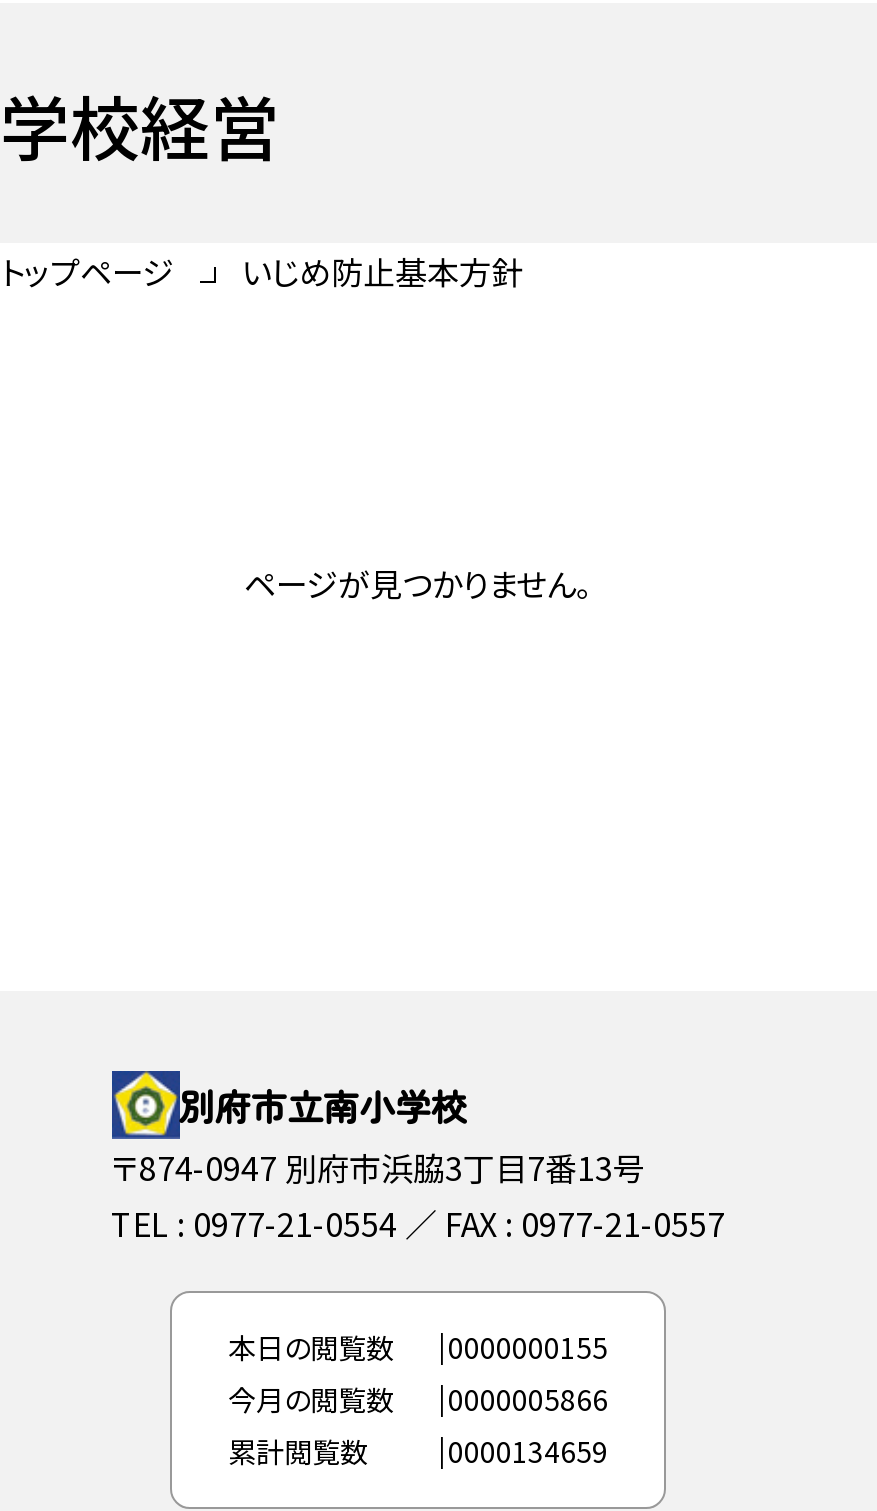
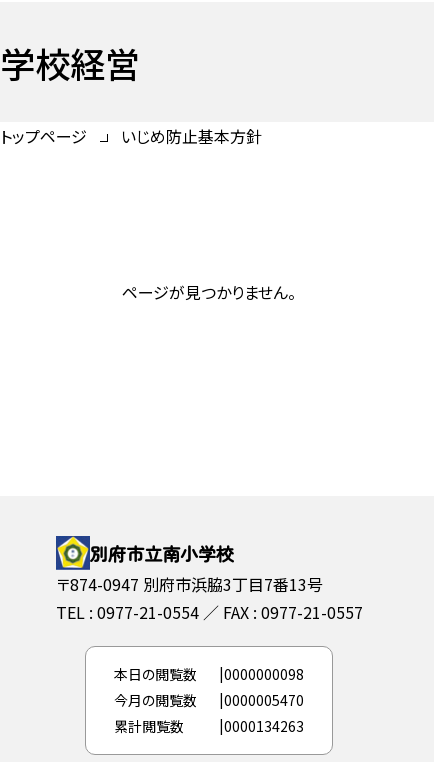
[228,1327,608,1367] 本日の閲覧数 0000000155 -> [114,664,304,684] 本日の閲覧数 0000000098
[228,1379,608,1419] 今月の閲覧数 0000005866 -> [114,690,304,710] 今月の閲覧数 0000005470
[228,1431,608,1471] 累計閲覧数 0000134659 -> [114,716,304,736] 累計閲覧数 0000134263

